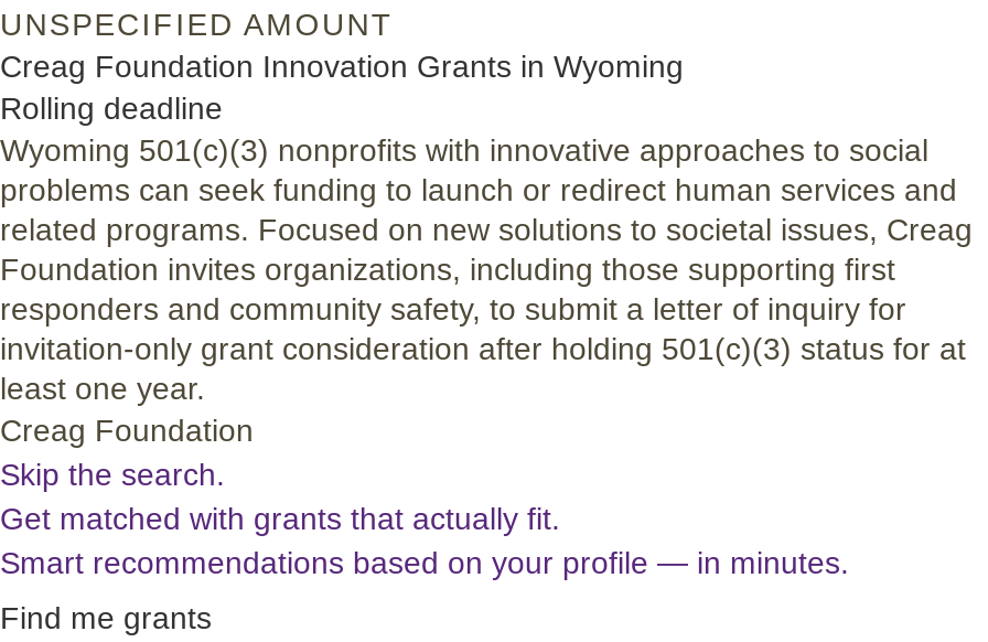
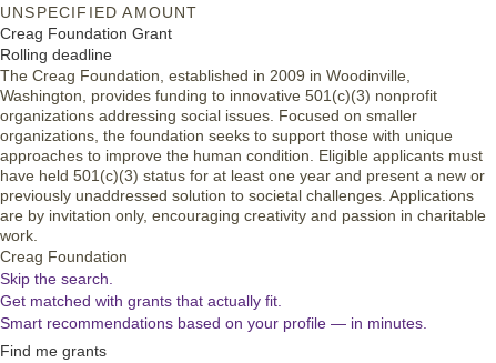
[0,49,684,84] Creag Foundation Innovation Grants in Wyoming -> [0,24,172,42] Creag Foundation Grant
[0,132,973,406] Wyoming 501(c)(3) nonprofits with innovative approaches to social | problems can seek funding to launch or redirect human services and | related programs. Focused on new solutions to societal issues, Creag | Foundation invites organizations, including those supporting first | responders and community safety, to submit a letter of inquiry for | invitation-only grant consideration after holding 501(c)(3) status for at | least one year. -> [0,67,486,244] The Creag Foundation, established in 2009 in Woodinville, | Washington, provides funding to innovative 501(c)(3) nonprofit | organizations addressing social issues. Focused on smaller | organizations, the foundation seeks to support those with unique | approaches to improve the human condition. Eligible applicants must | have held 501(c)(3) status for at least one year and present a new or | previously unaddressed solution to societal challenges. Applications | are by invitation only, encouraging creativity and passion in charitable | work.

